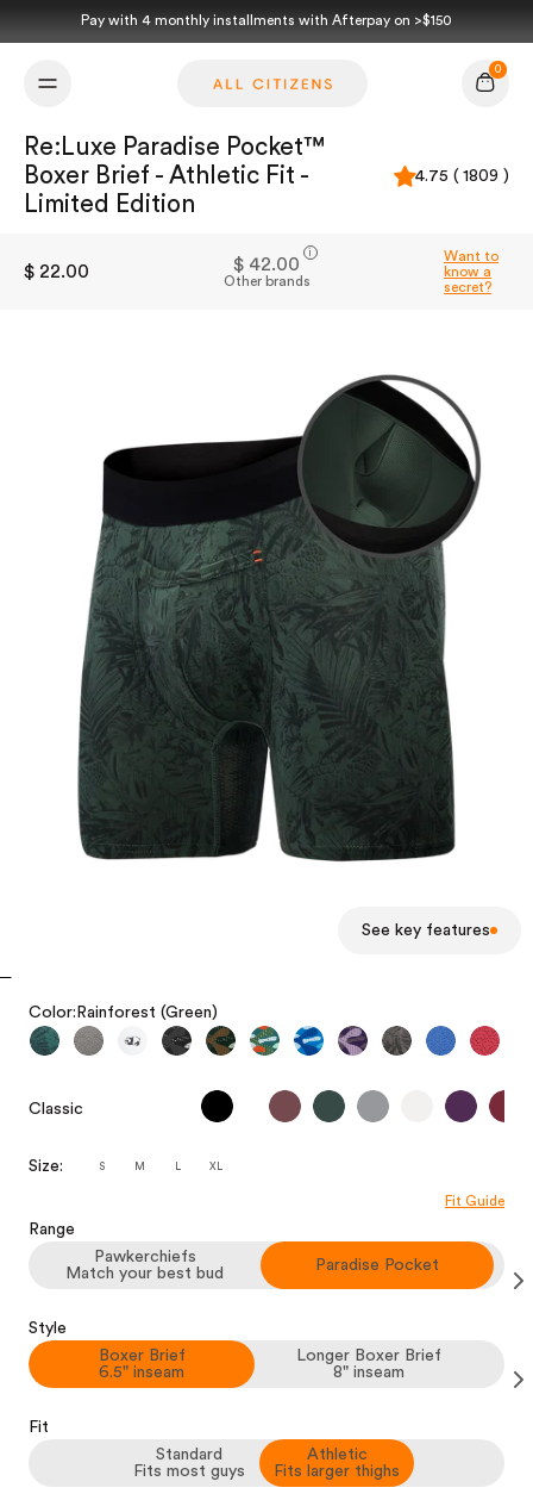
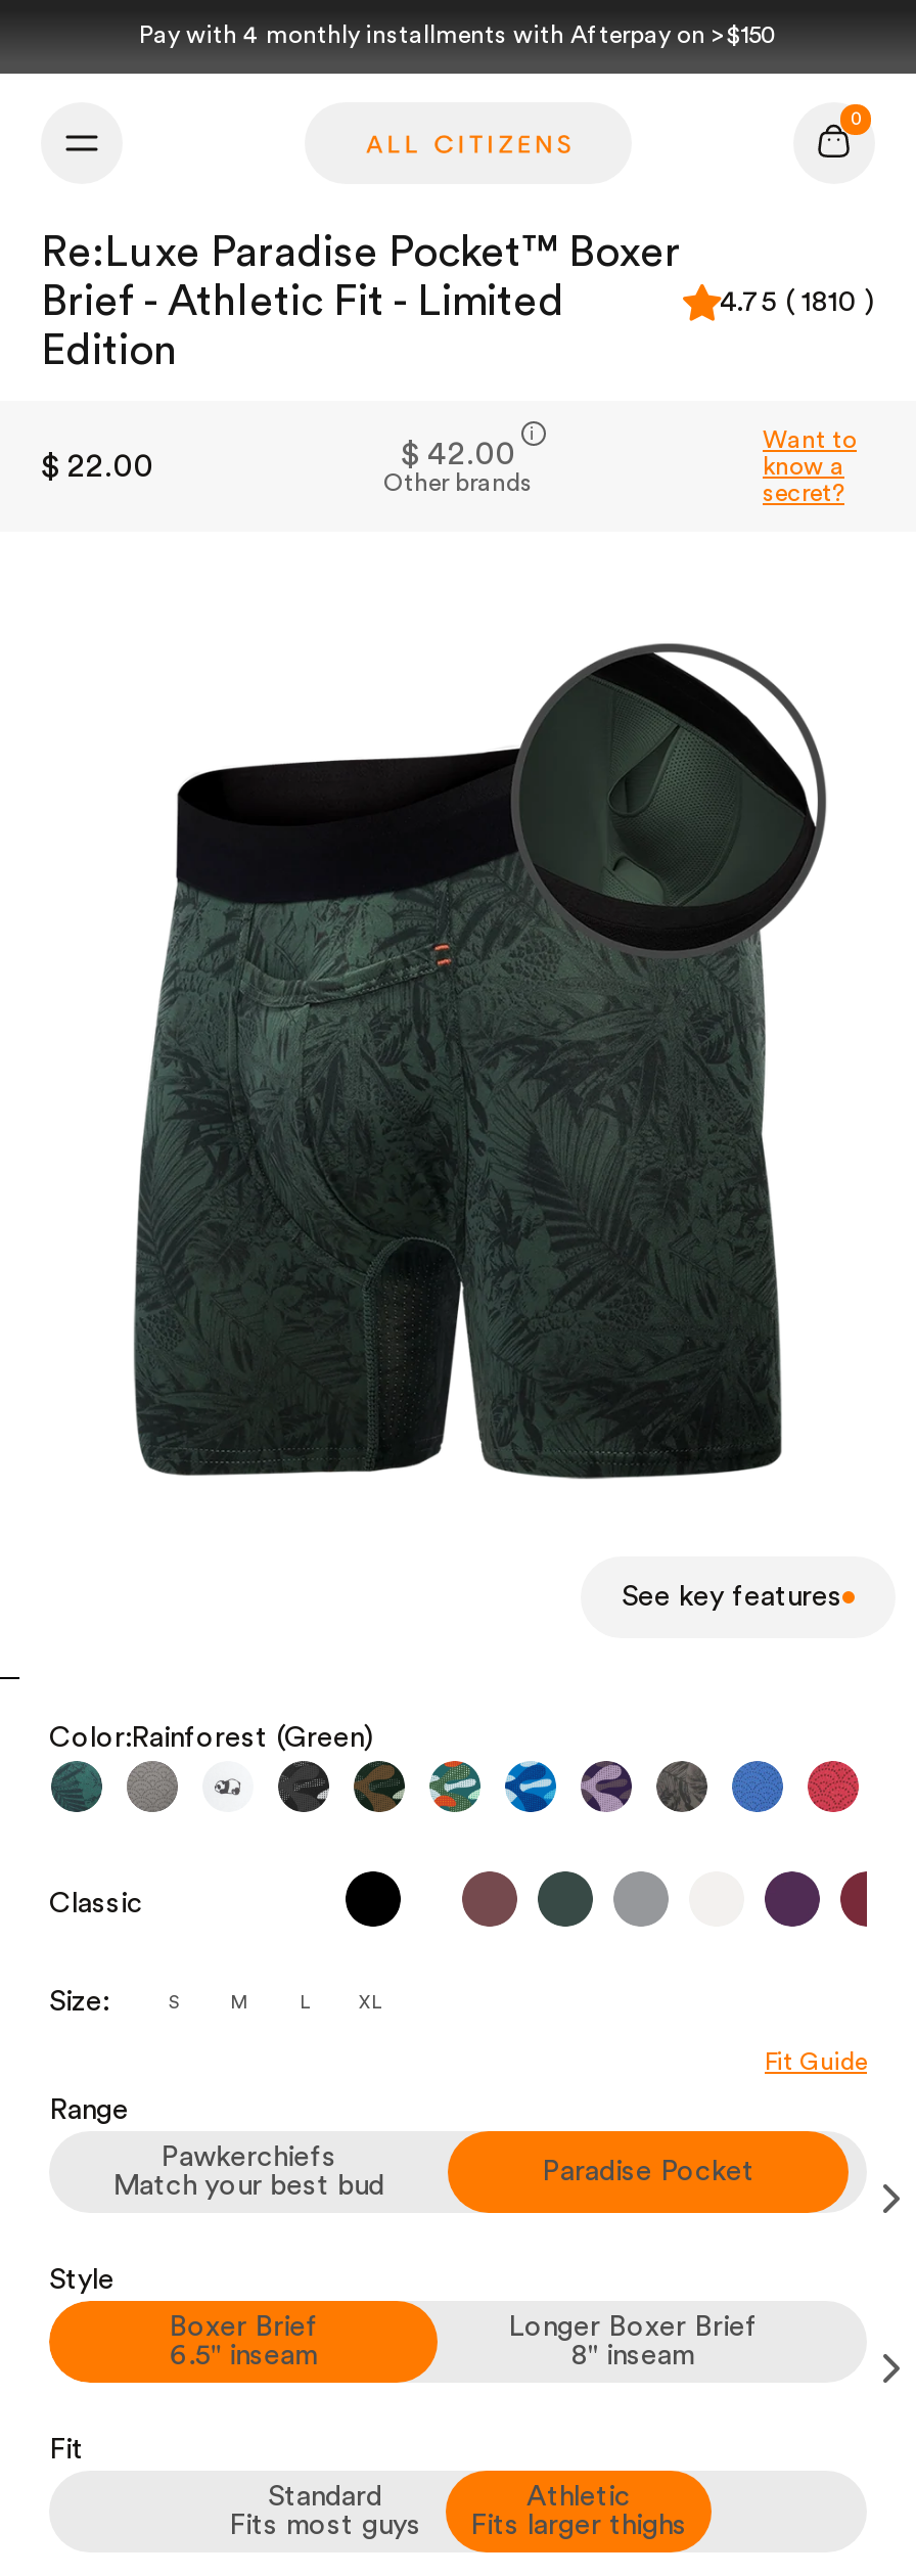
[415,168,509,185] 4.75 ( 1809 ) -> [720,288,875,317] 4.75 ( 1810 )

